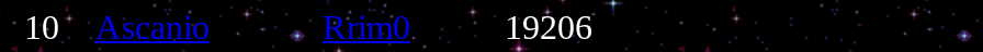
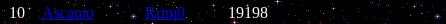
[505,8,592,45] 19206 -> [228,4,268,21] 19198

